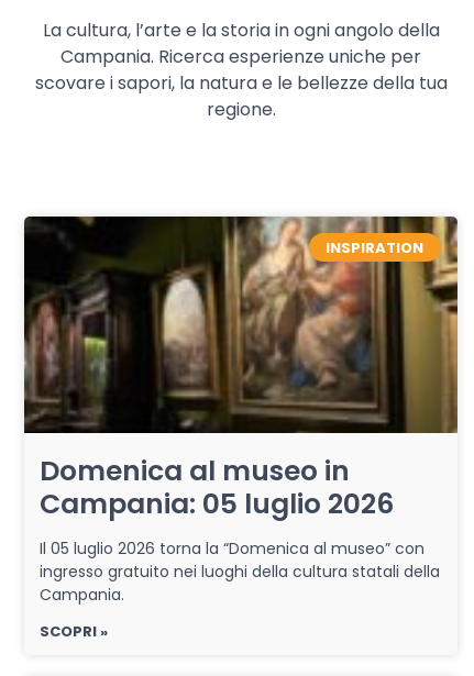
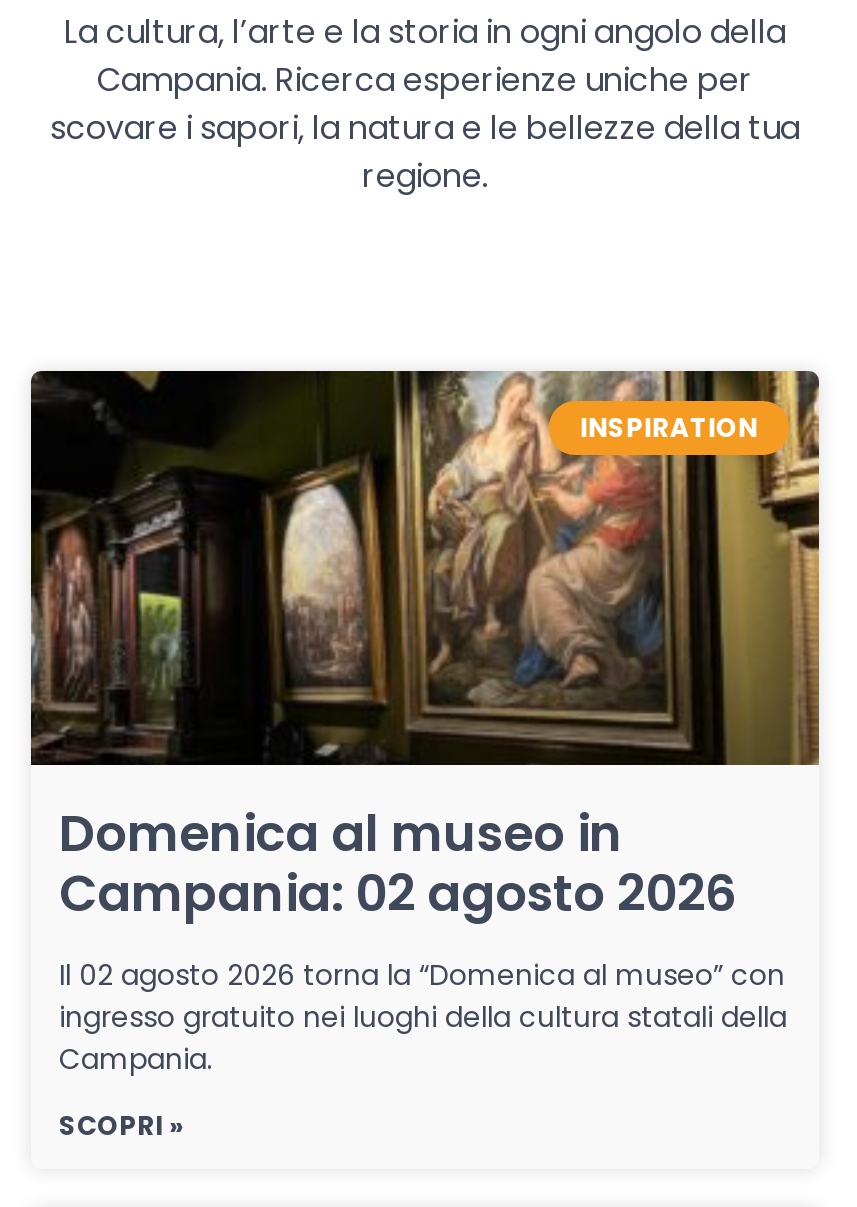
[40,485,394,523] Campania: 05 luglio 2026 -> [59,859,737,929] Campania: 02 agosto 2026
[40,537,425,559] Il 05 luglio 2026 torna la “Domenica al museo” con -> [59,955,785,995] Il 02 agosto 2026 torna la “Domenica al museo” con

